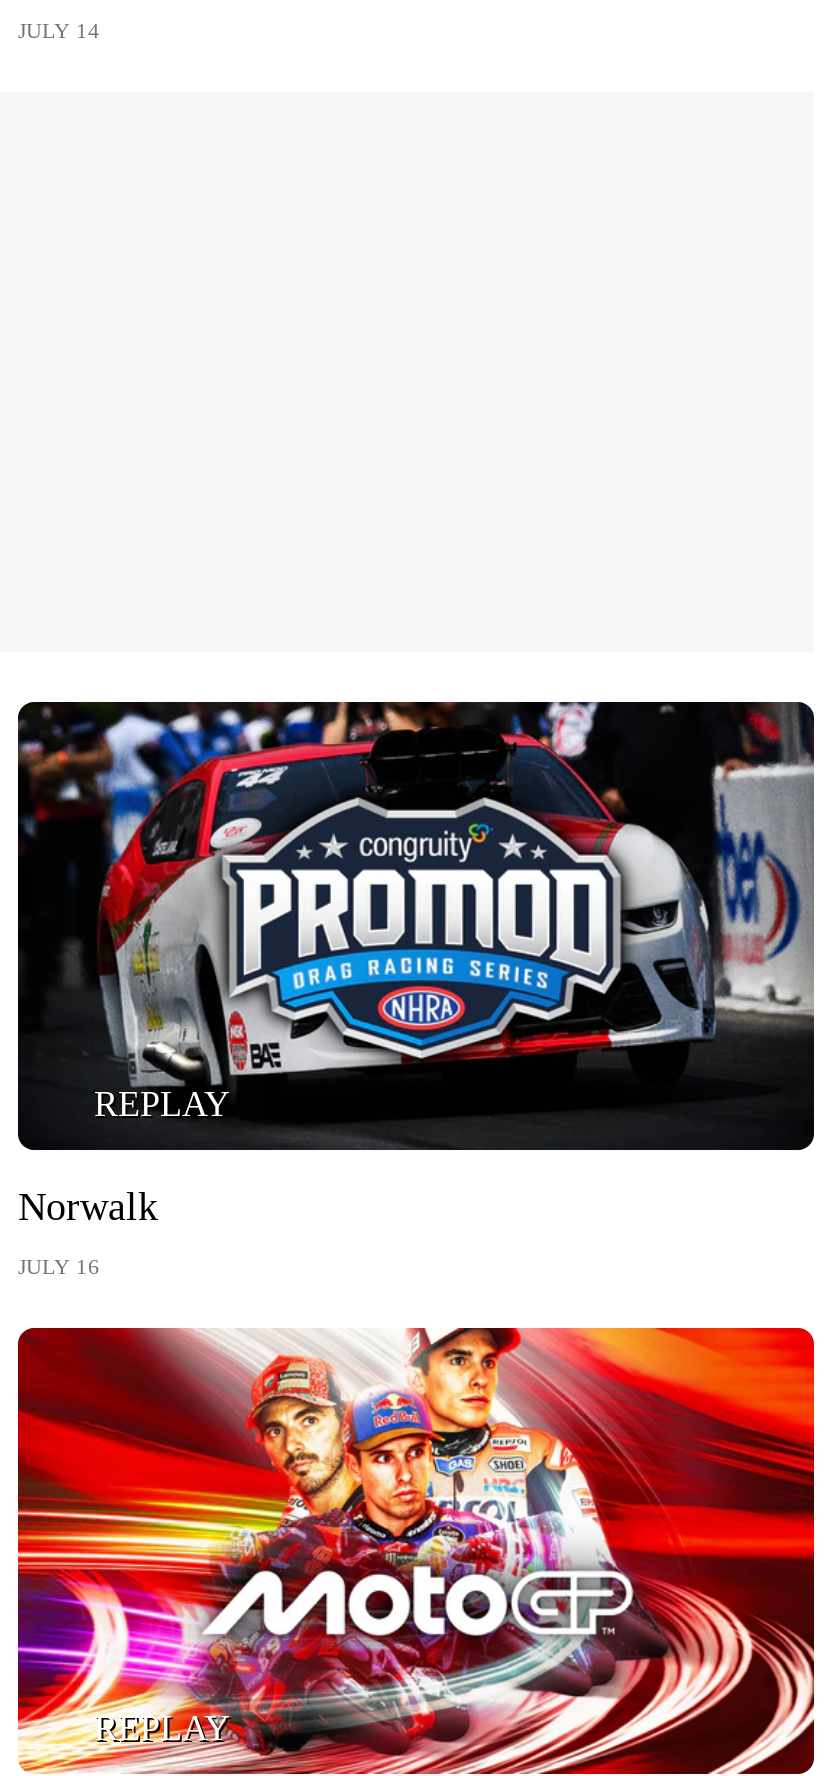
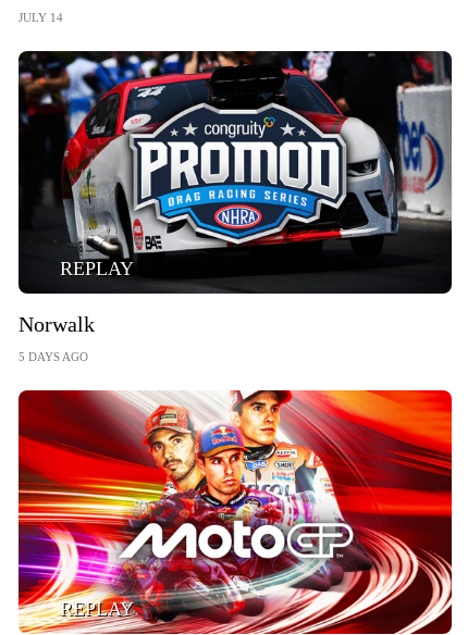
[18,1253,100,1277] JULY 16 -> [19,350,88,363] 5 DAYS AGO

